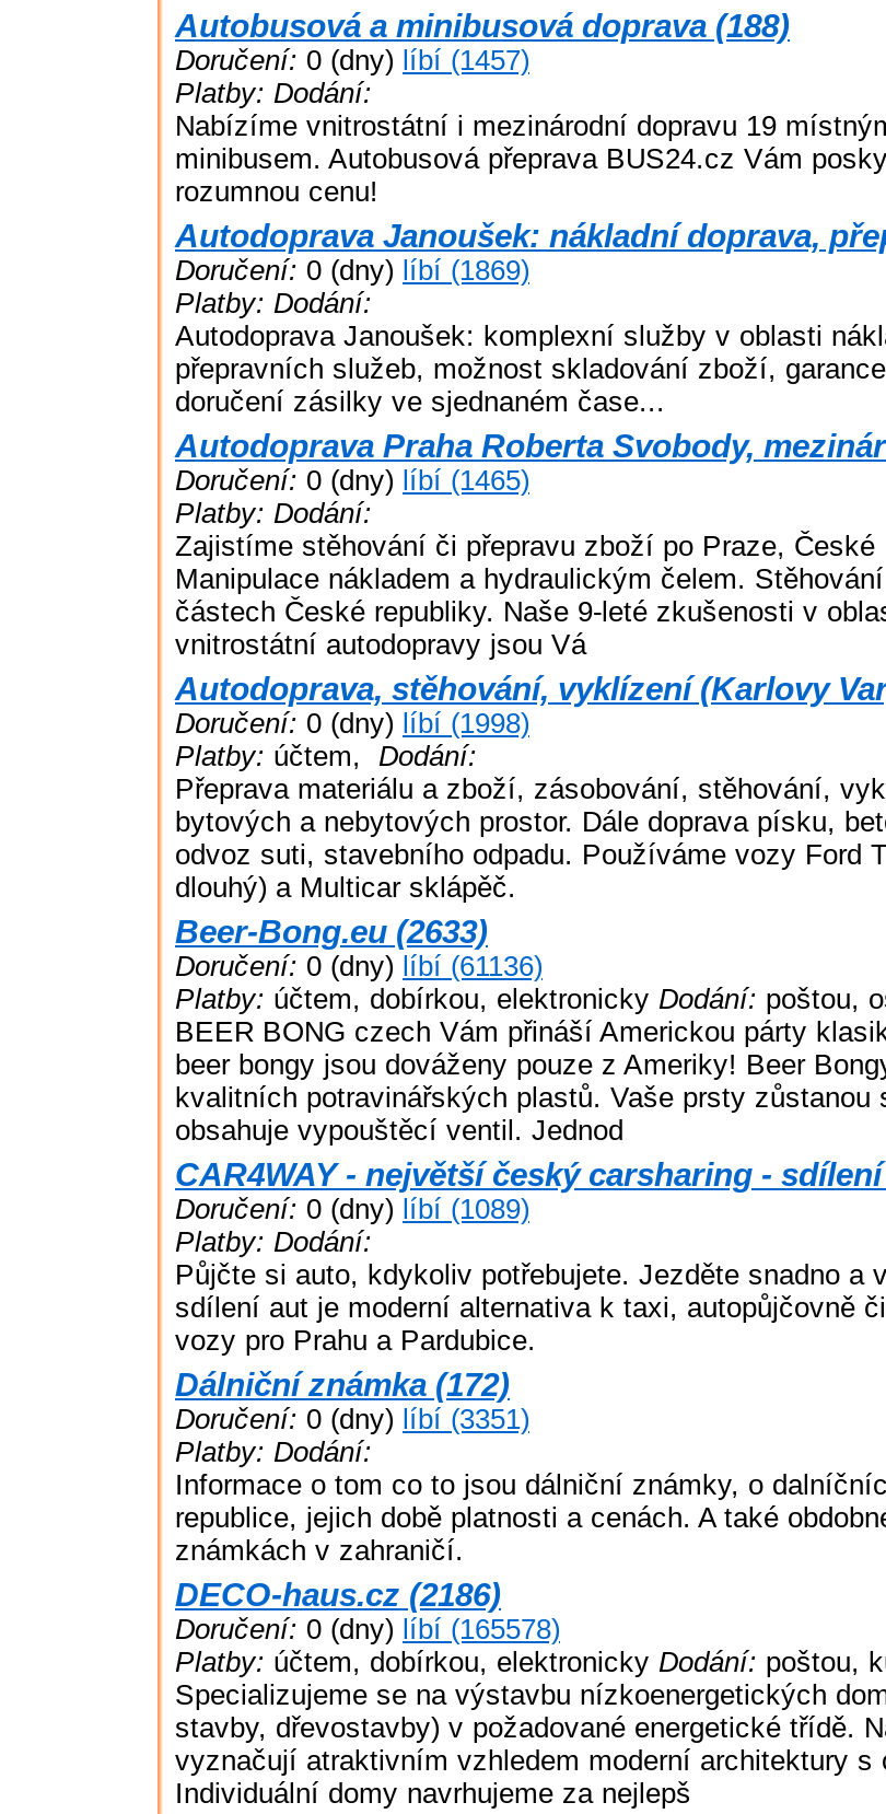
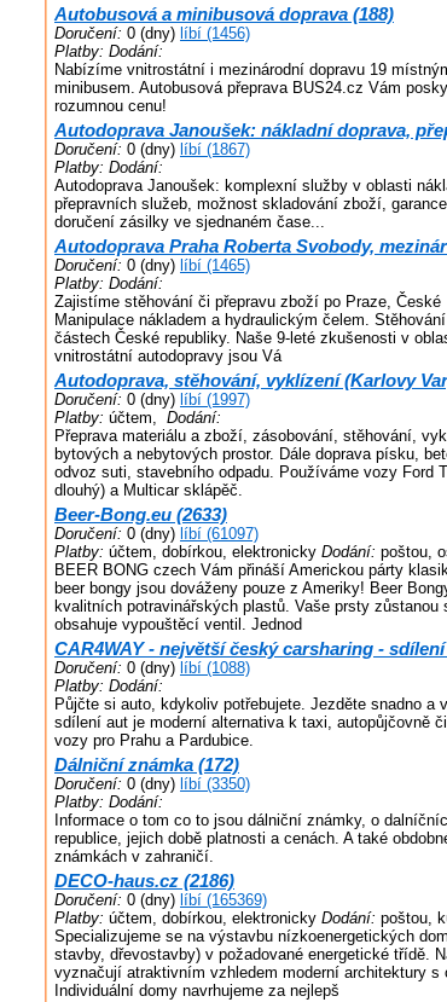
[175,44,529,77] Doručení: 0 (dny) líbí (1457) -> [54,24,250,42] Doručení: 0 (dny) líbí (1456)
[175,254,529,287] Doručení: 0 (dny) líbí (1869) -> [54,140,250,158] Doručení: 0 (dny) líbí (1867)
[175,707,529,740] Doručení: 0 (dny) líbí (1998) -> [54,390,250,409] Doručení: 0 (dny) líbí (1997)
[175,950,543,982] Doručení: 0 (dny) líbí (61136) -> [54,525,259,543] Doručení: 0 (dny) líbí (61097)
[175,1193,529,1225] Doručení: 0 (dny) líbí (1089) -> [54,659,250,677] Doručení: 0 (dny) líbí (1088)
[175,1403,529,1435] Doručení: 0 (dny) líbí (3351) -> [54,775,250,793] Doručení: 0 (dny) líbí (3350)
[175,1613,560,1646] Doručení: 0 (dny) líbí (165578) -> [54,891,267,909] Doručení: 0 (dny) líbí (165369)

